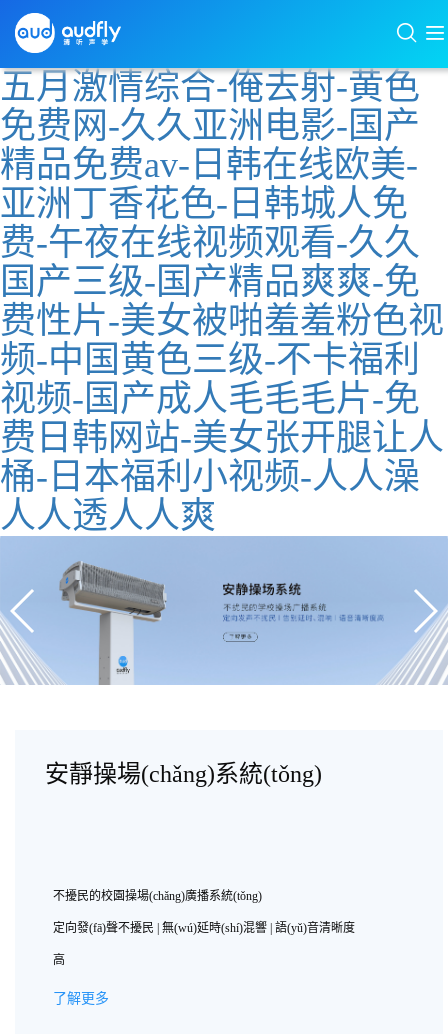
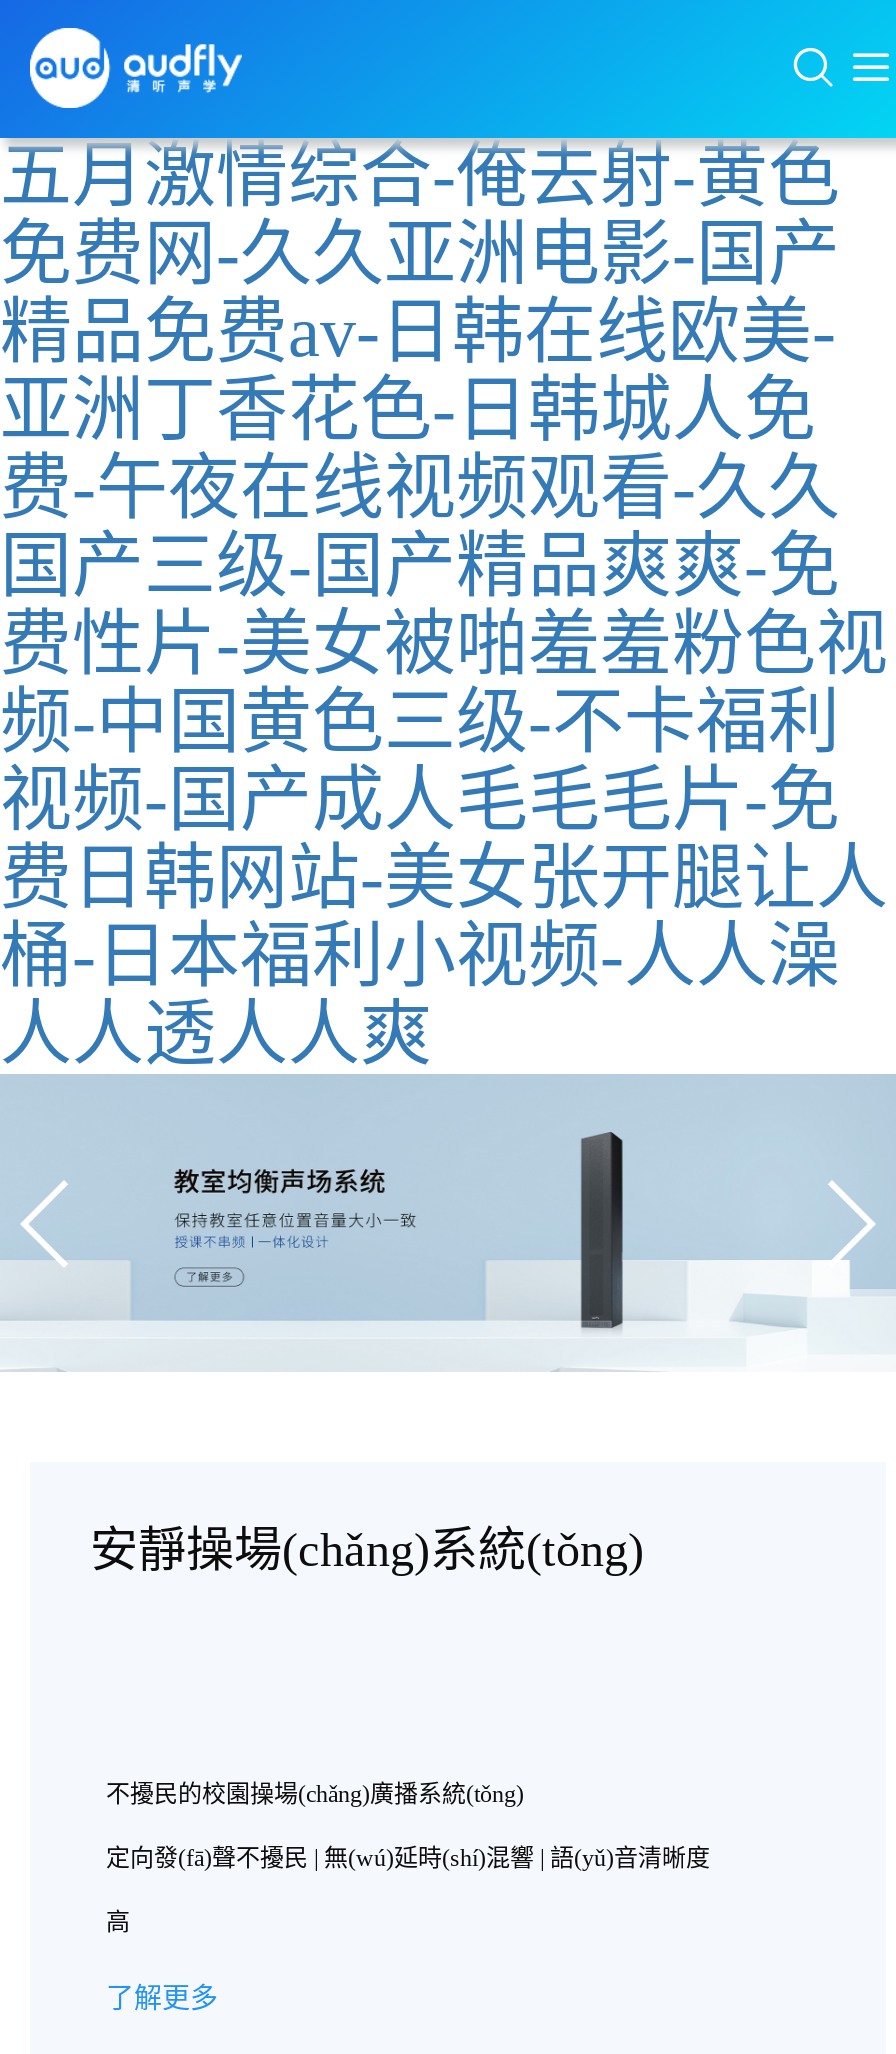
[3,561,445,685] [image] -> [6,1126,890,1370] [image]

